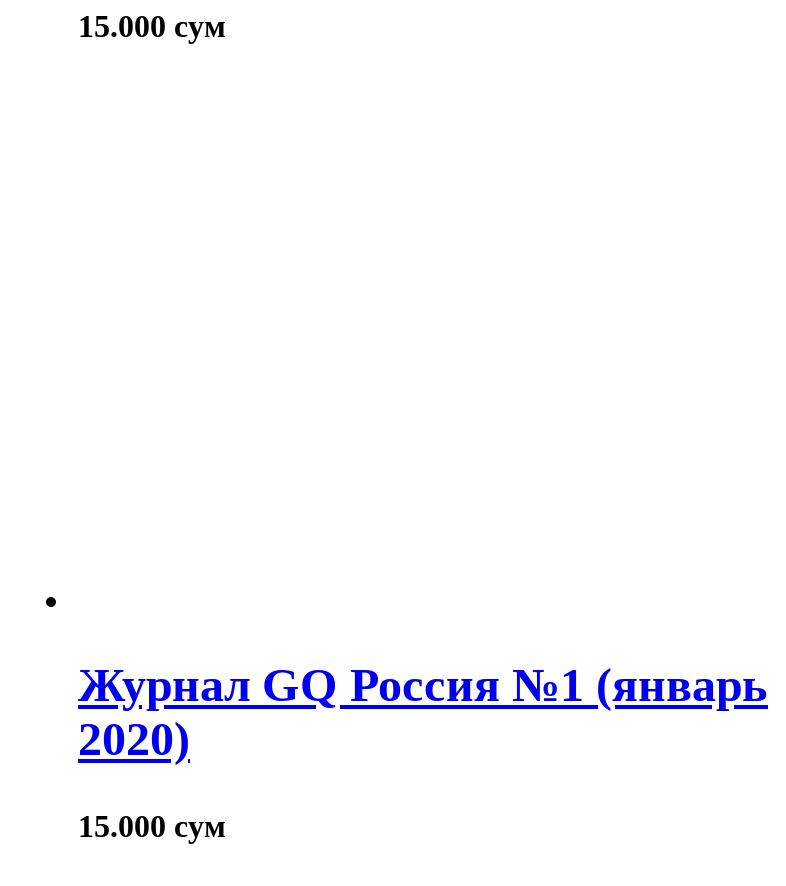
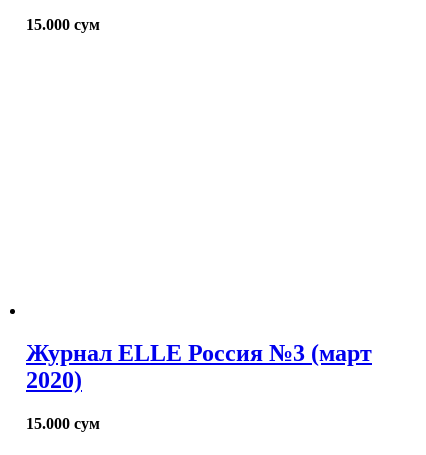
[78,659,768,711] Журнал GQ Россия №1 (январь -> [26,340,372,366] Журнал ELLE Россия №3 (март

